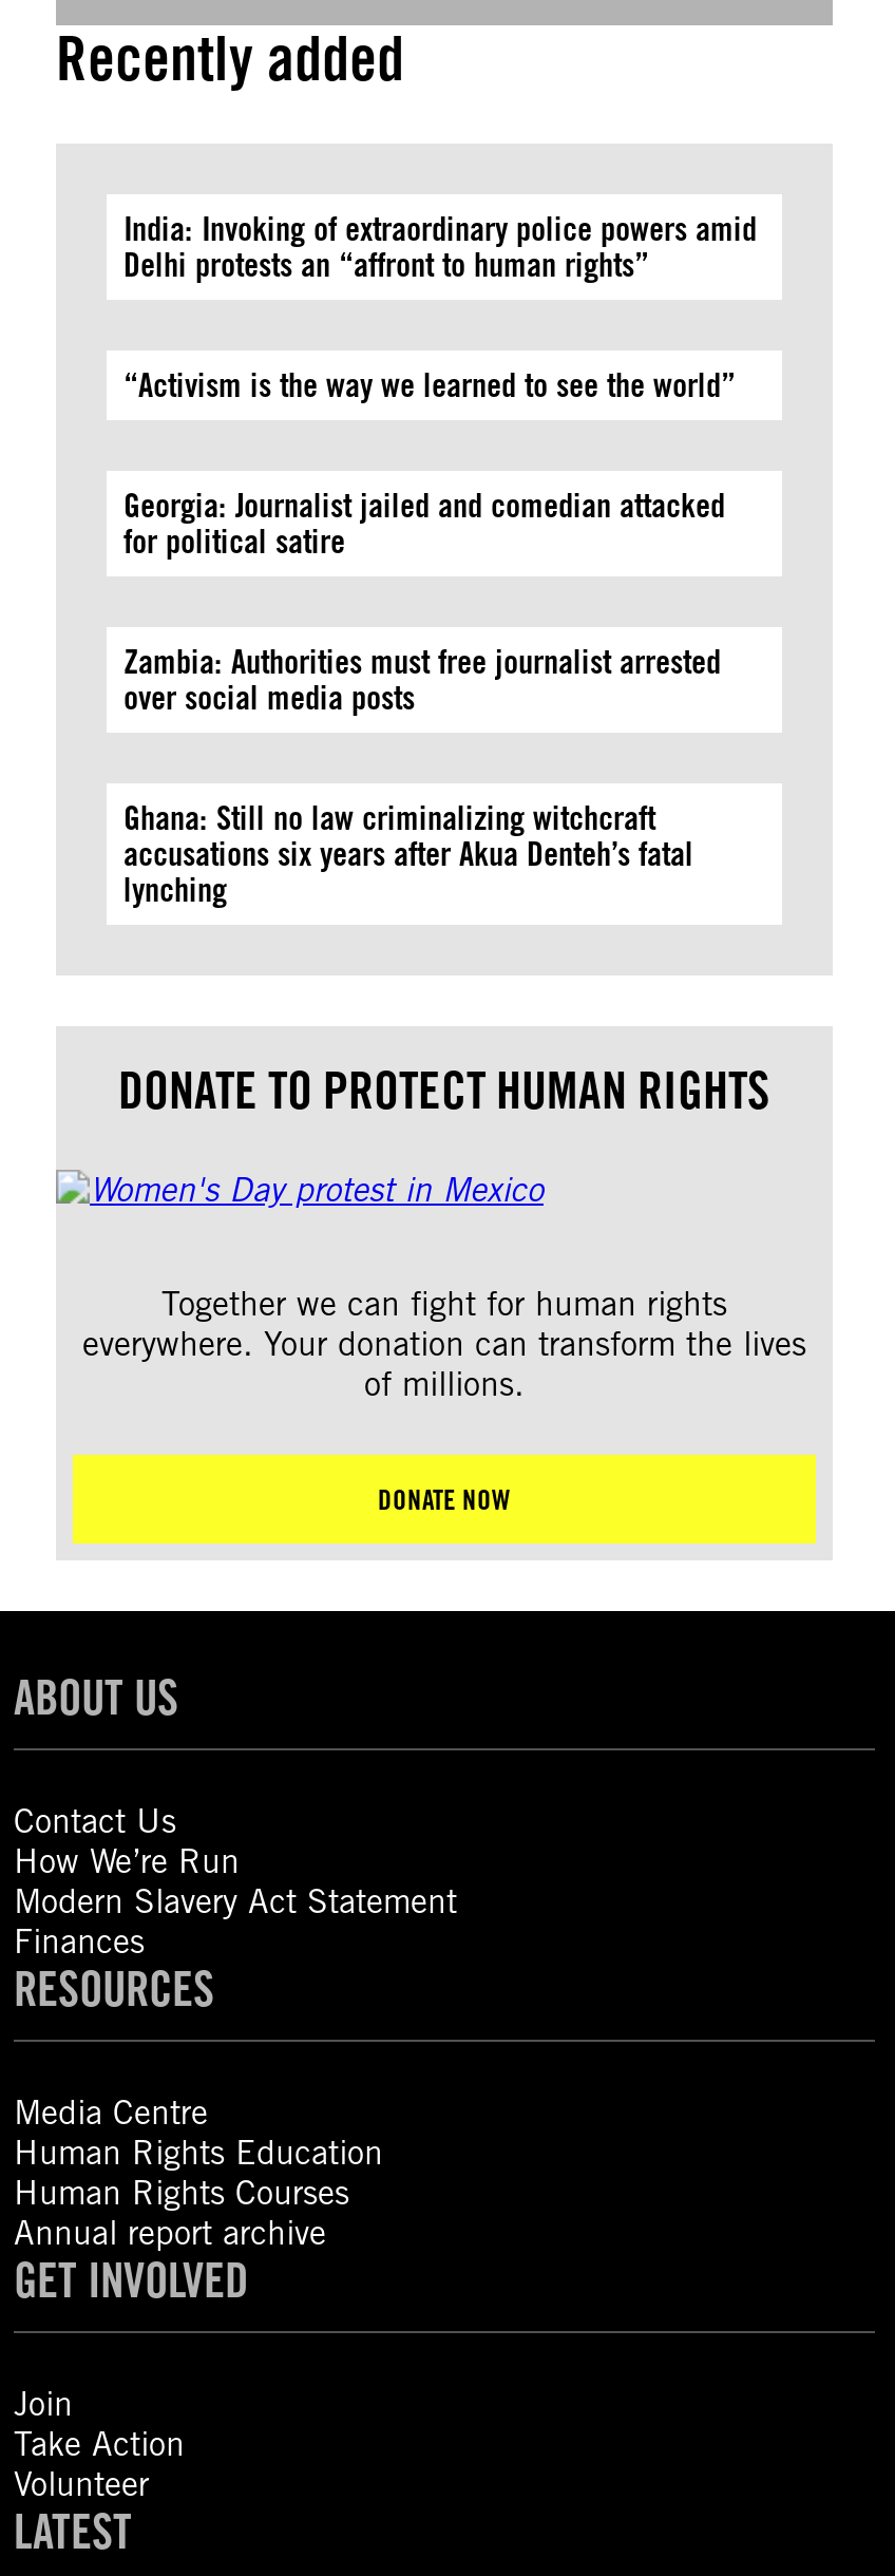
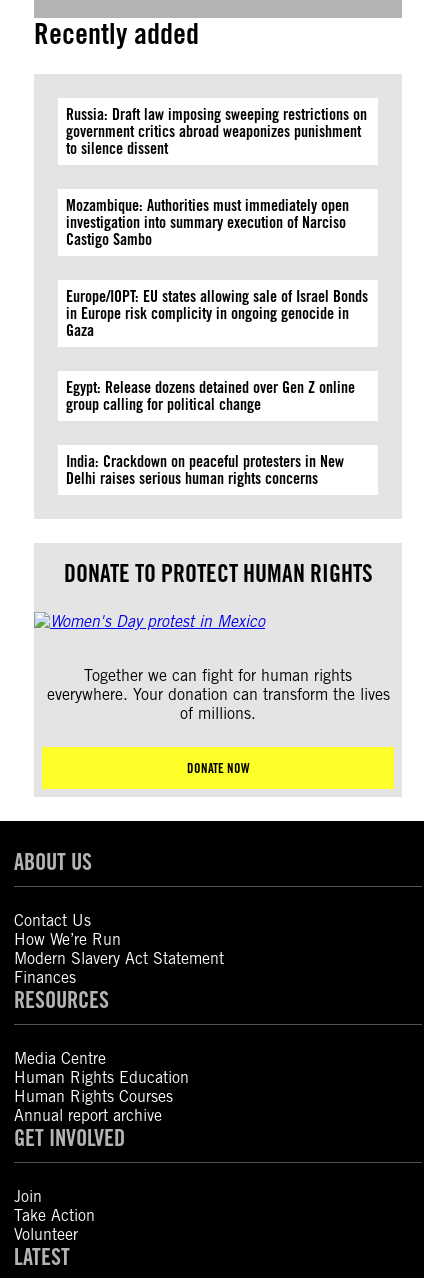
[123,209,757,285] India: Invoking of extraordinary police powers amid | Delhi protests an “affront to human rights” -> [66,105,367,158] Russia: Draft law imposing sweeping restrictions on | government critics abroad weaponizes punishment | to silence dissent
[123,365,736,405] “Activism is the way we learned to see the world” -> [66,196,349,249] Mozambique: Authorities must immediately open | investigation into summary execution of Narciso | Castigo Sambo
[123,486,725,562] Georgia: Journalist jailed and comedian attacked | for political satire -> [66,287,368,340] Europe/IOPT: EU states allowing sale of Israel Bonds | in Europe risk complicity in ongoing genocide in | Gaza
[123,642,721,718] Zambia: Authorities must free journalist arrested | over social media posts -> [66,378,355,414] Egypt: Release dozens detained over Gen Z online | group calling for political change
[123,798,693,910] Ghana: Still no law criminalizing witchcraft | accusations six years after Akua Denteh’s fatal | lynching -> [66,452,344,488] India: Crackdown on peaceful protesters in New | Delhi raises serious human rights concerns

